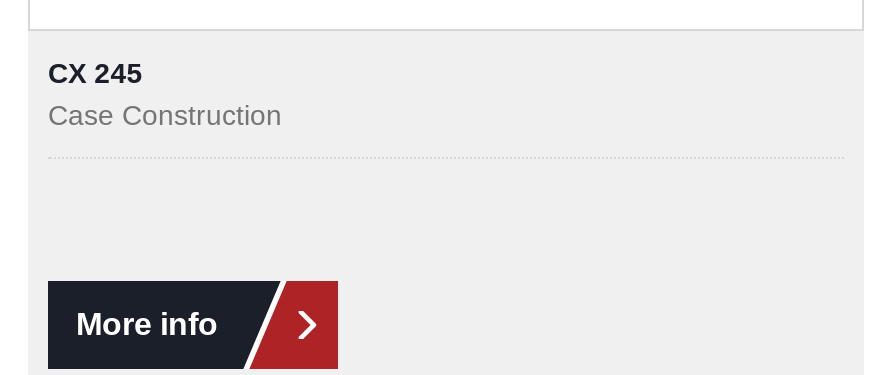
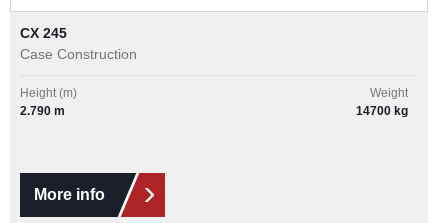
none -> [20,86,77,118] Height (m) | 2.790 m
none -> [356,86,408,118] Weight | 14700 kg

